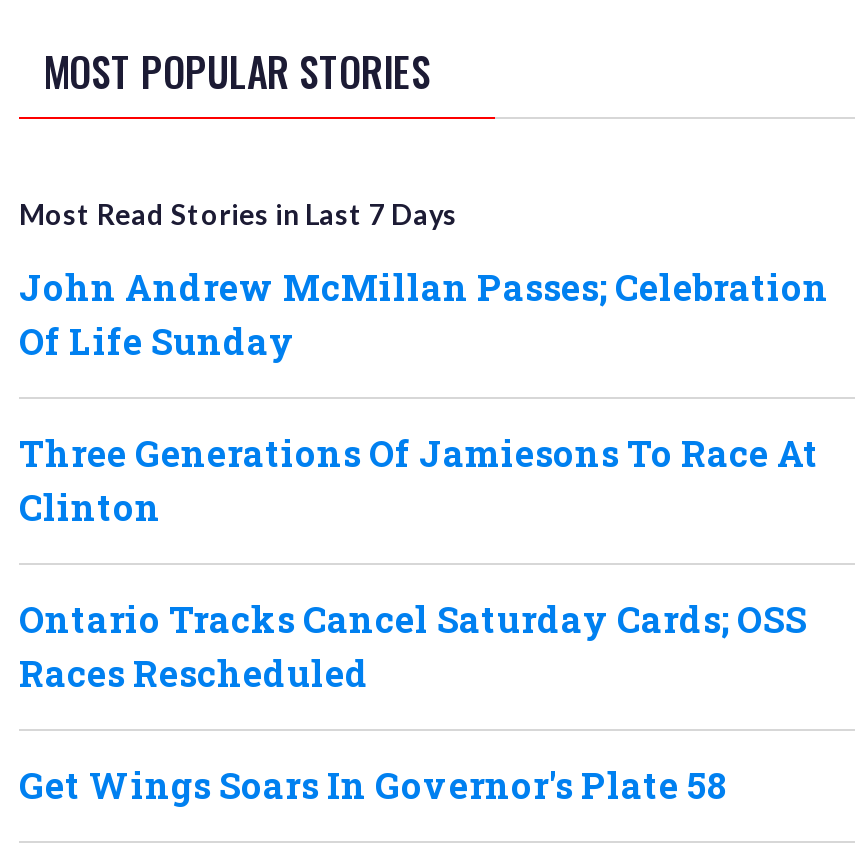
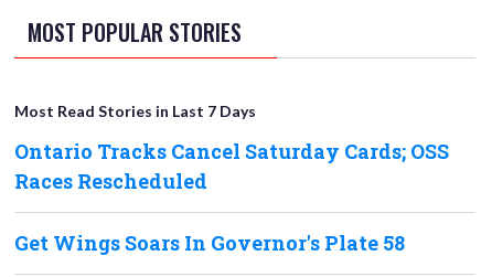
[19,263,829,531] John Andrew McMillan Passes; Celebration | Of Life Sunday | Three Generations Of Jamiesons To Race At | Clinton -> none

